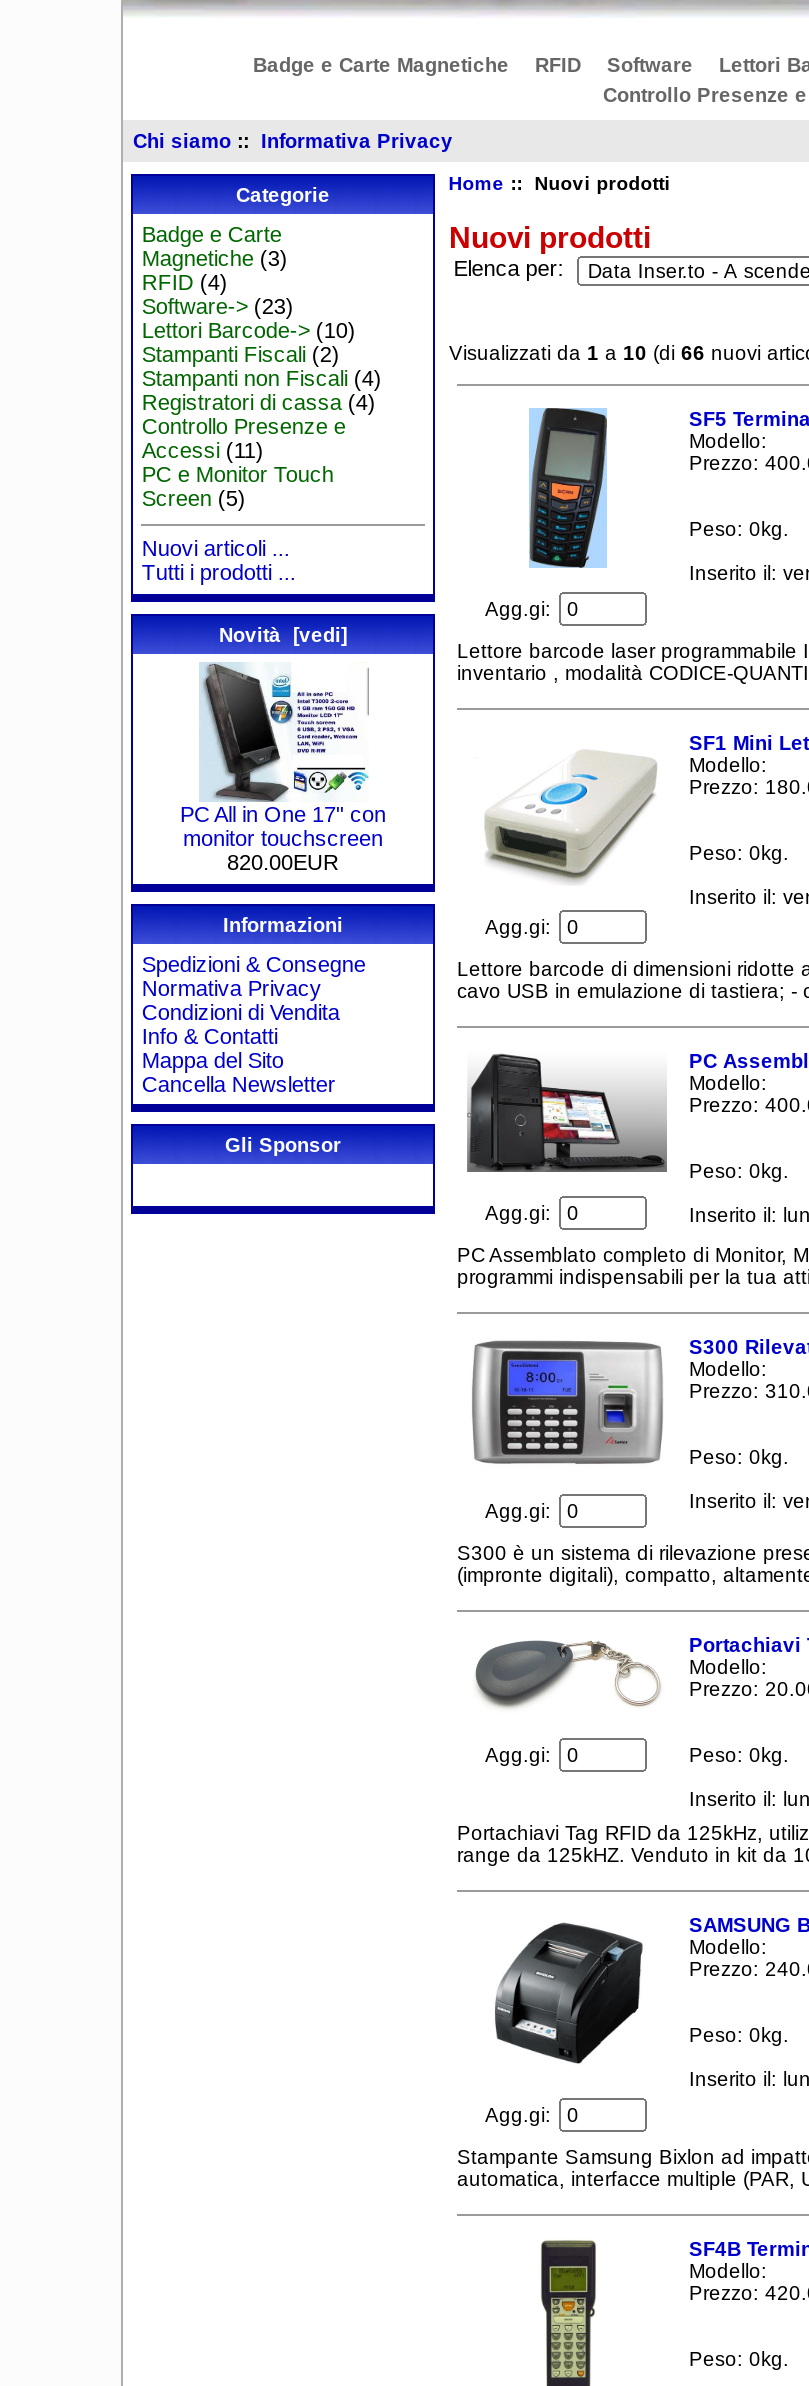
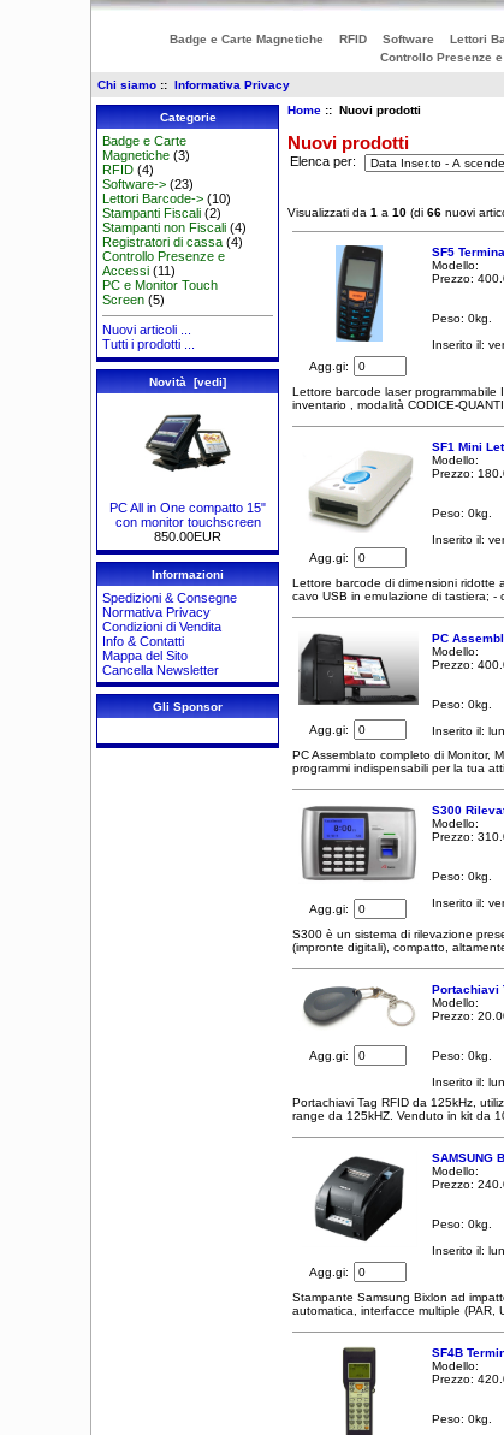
[180,662,386,874] [image] | PC All in One 17" con | monitor touchscreen | 820.00EUR -> [109,399,266,544] [image] | PC All in One compatto 15" | con monitor touchscreen | 850.00EUR

